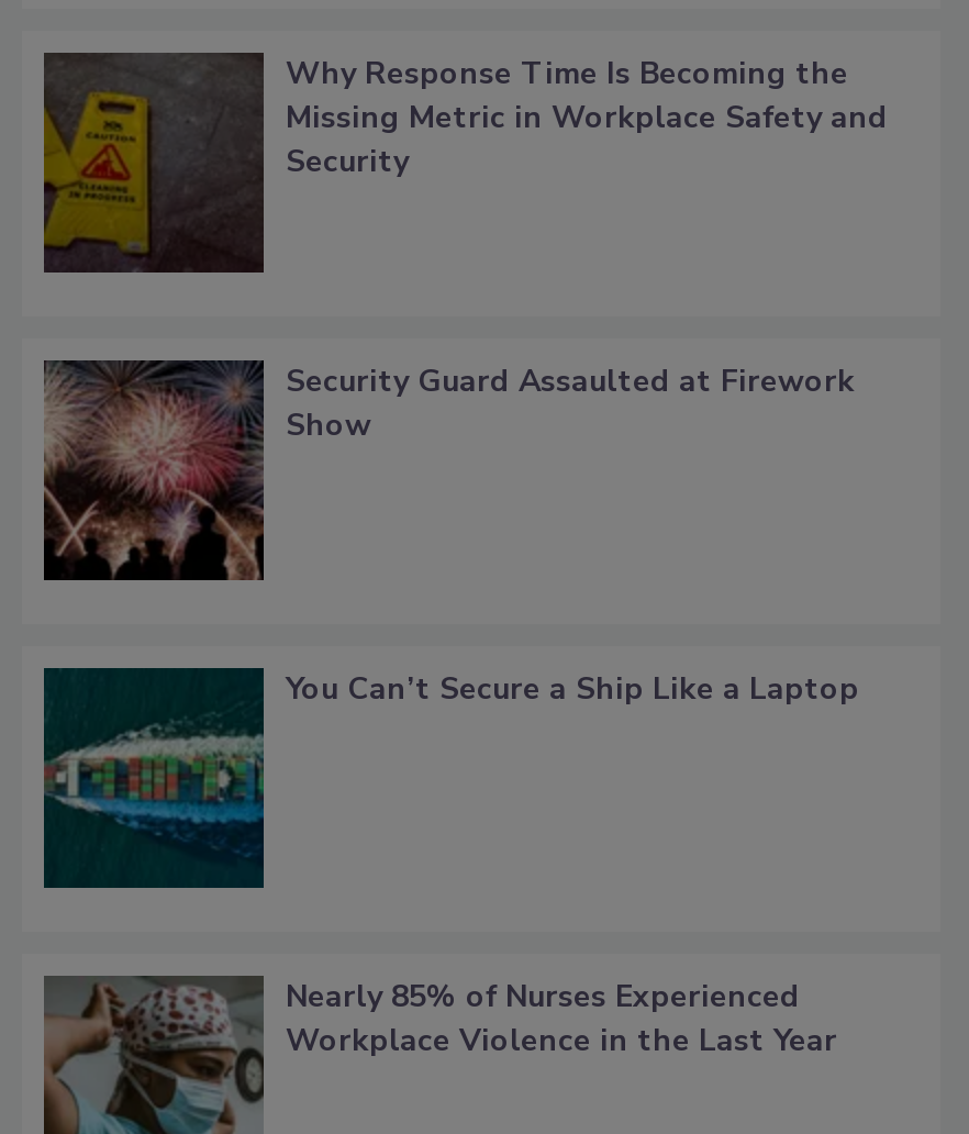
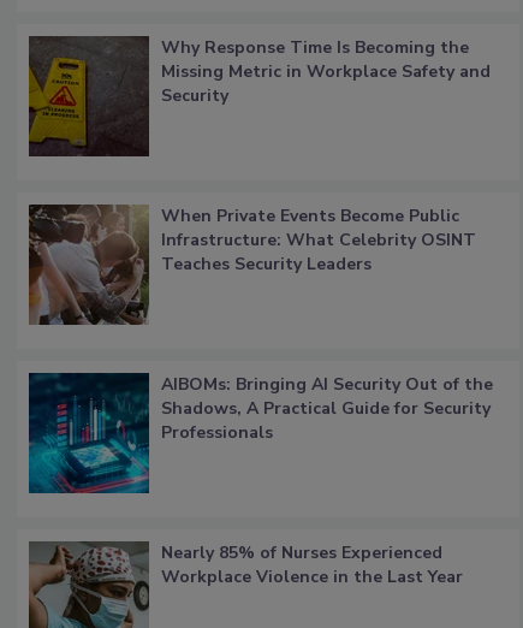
[42,358,855,582] [image] | Security Guard Assaulted at Firework | Show -> [28,205,476,326] [image] | When Private Events Become Public | Infrastructure: What Celebrity OSINT | Teaches Security Leaders
[42,669,859,890] [image] | You Can’t Secure a Ship Like a Laptop -> [28,373,493,494] [image] | AIBOMs: Bringing AI Security Out of the | Shadows, A Practical Guide for Security | Professionals

